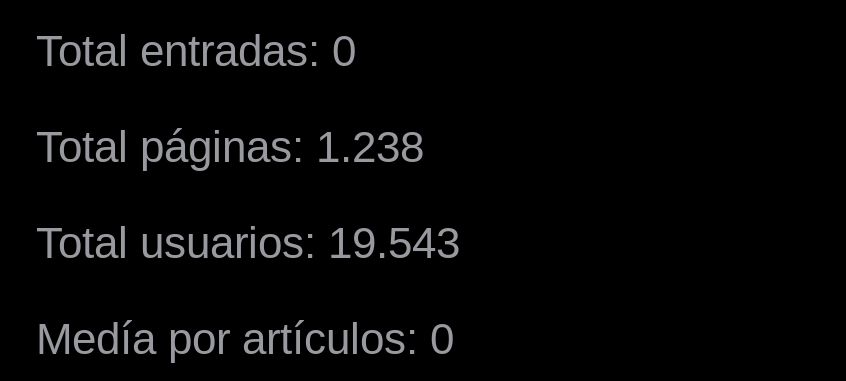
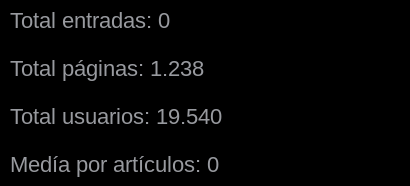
[36,219,460,269] Total usuarios: 19.543 -> [10,104,222,129] Total usuarios: 19.540

